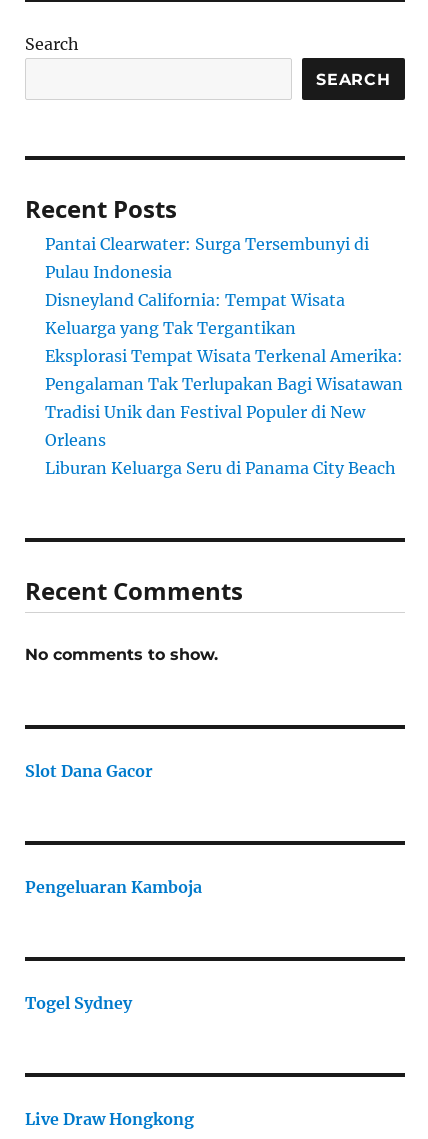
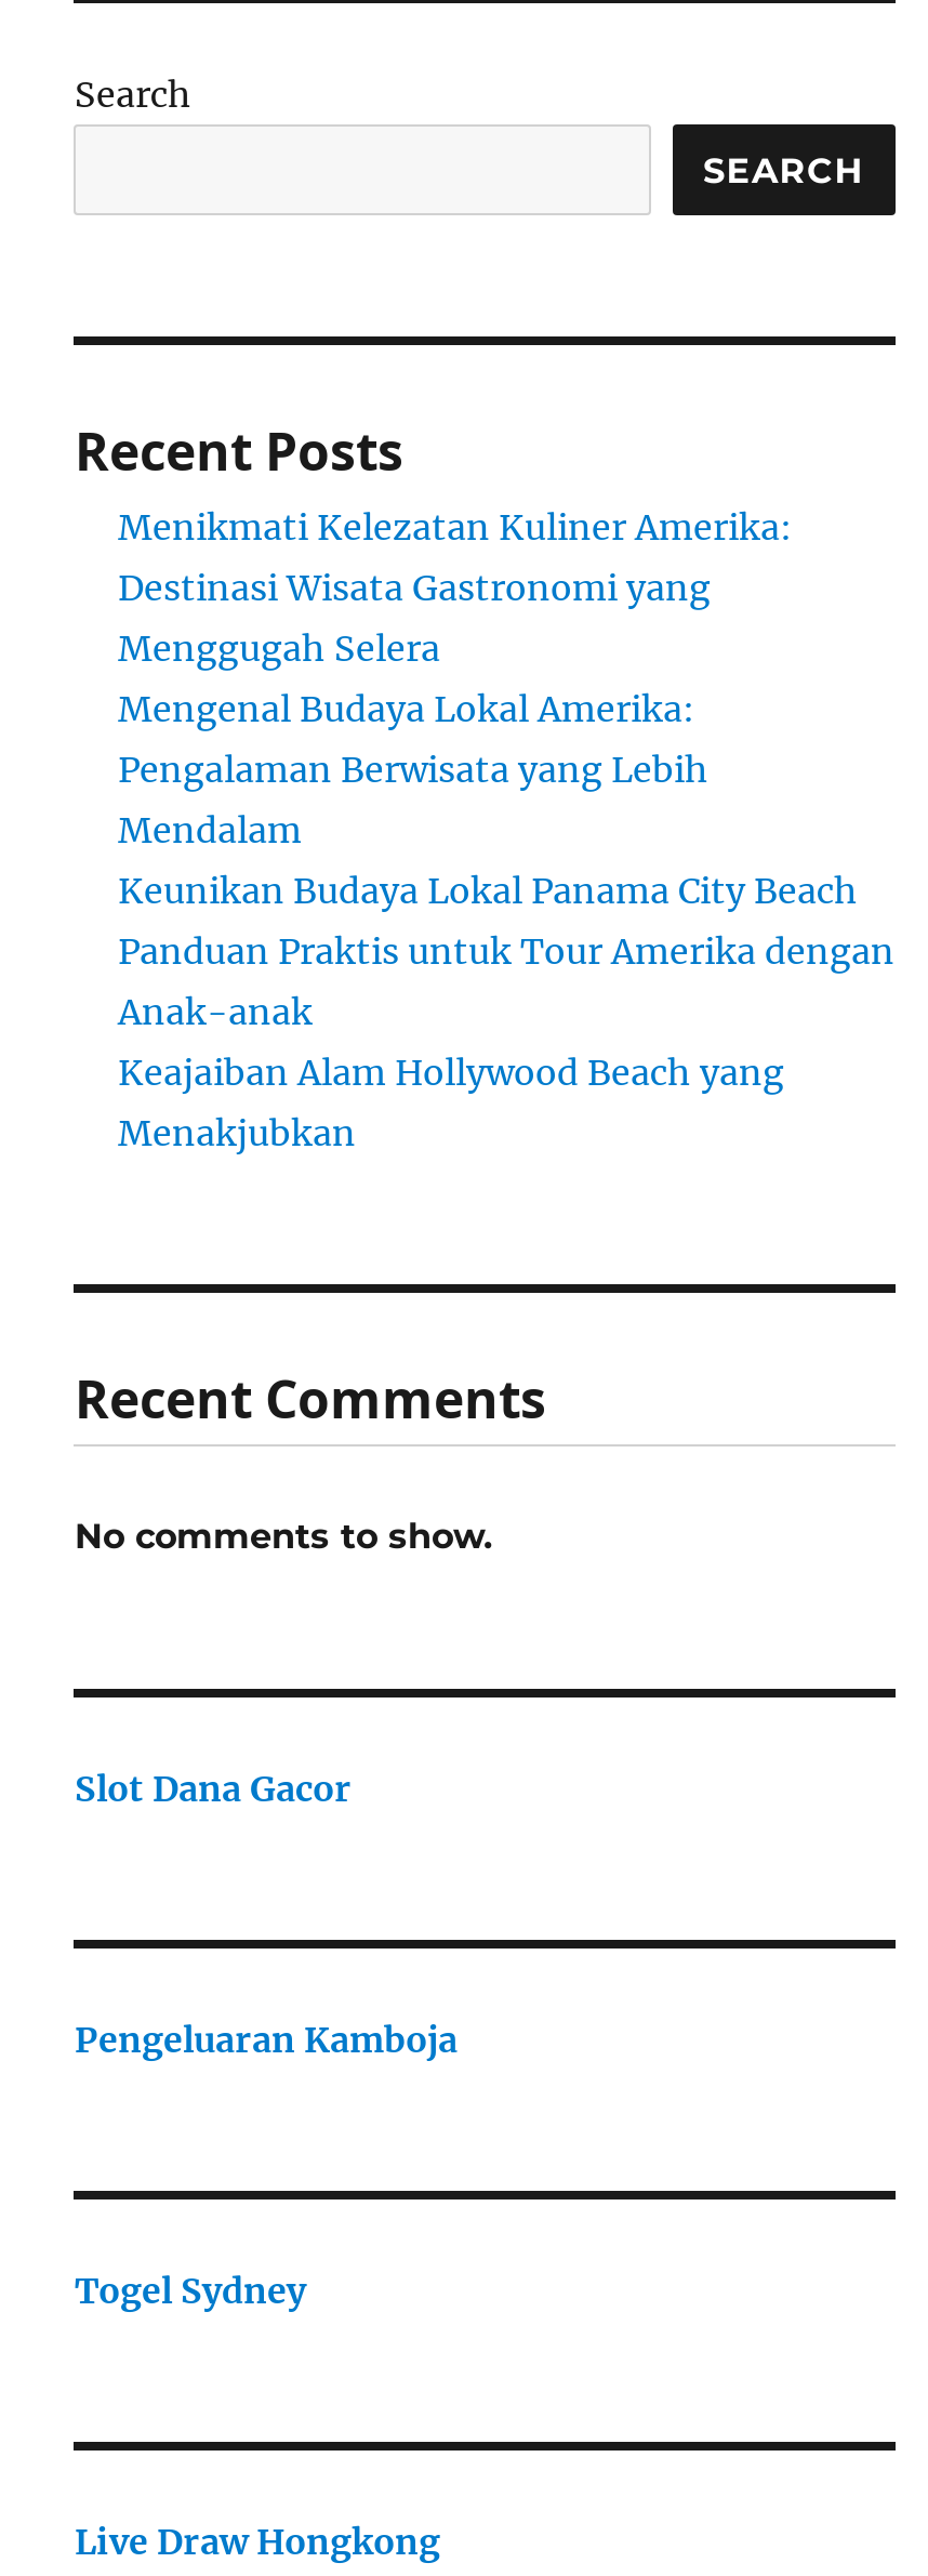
[45,234,403,478] Pantai Clearwater: Surga Tersembunyi di | Pulau Indonesia | Disneyland California: Tempat Wisata | Keluarga yang Tak Tergantikan | Eksplorasi Tempat Wisata Terkenal Amerika: | Pengalaman Tak Terlupakan Bagi Wisatawan | Tradisi Unik dan Festival Populer di New | Orleans | Liburan Keluarga Seru di Panama City Beach -> [118,505,894,1155] Menikmati Kelezatan Kuliner Amerika: | Destinasi Wisata Gastronomi yang | Menggugah Selera | Mengenal Budaya Lokal Amerika: | Pengalaman Berwisata yang Lebih | Mendalam | Keunikan Budaya Lokal Panama City Beach | Panduan Praktis untuk Tour Amerika dengan | Anak-anak | Keajaiban Alam Hollywood Beach yang | Menakjubkan

